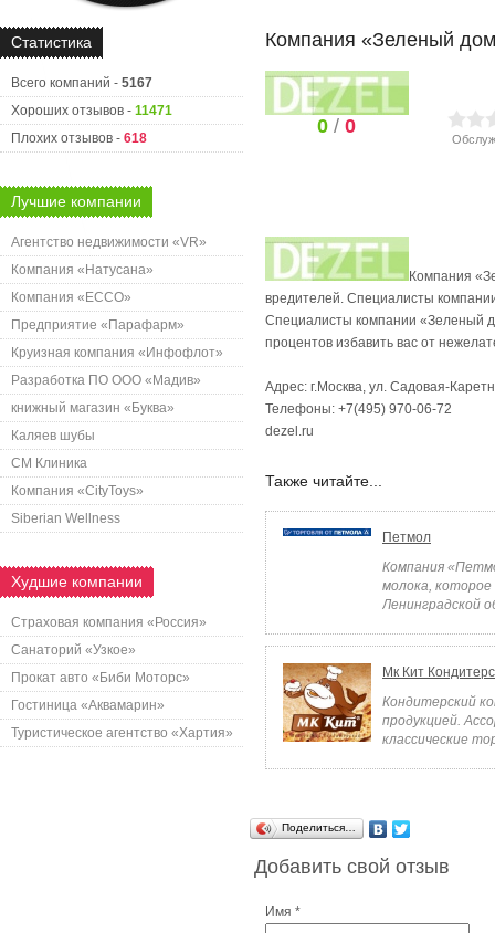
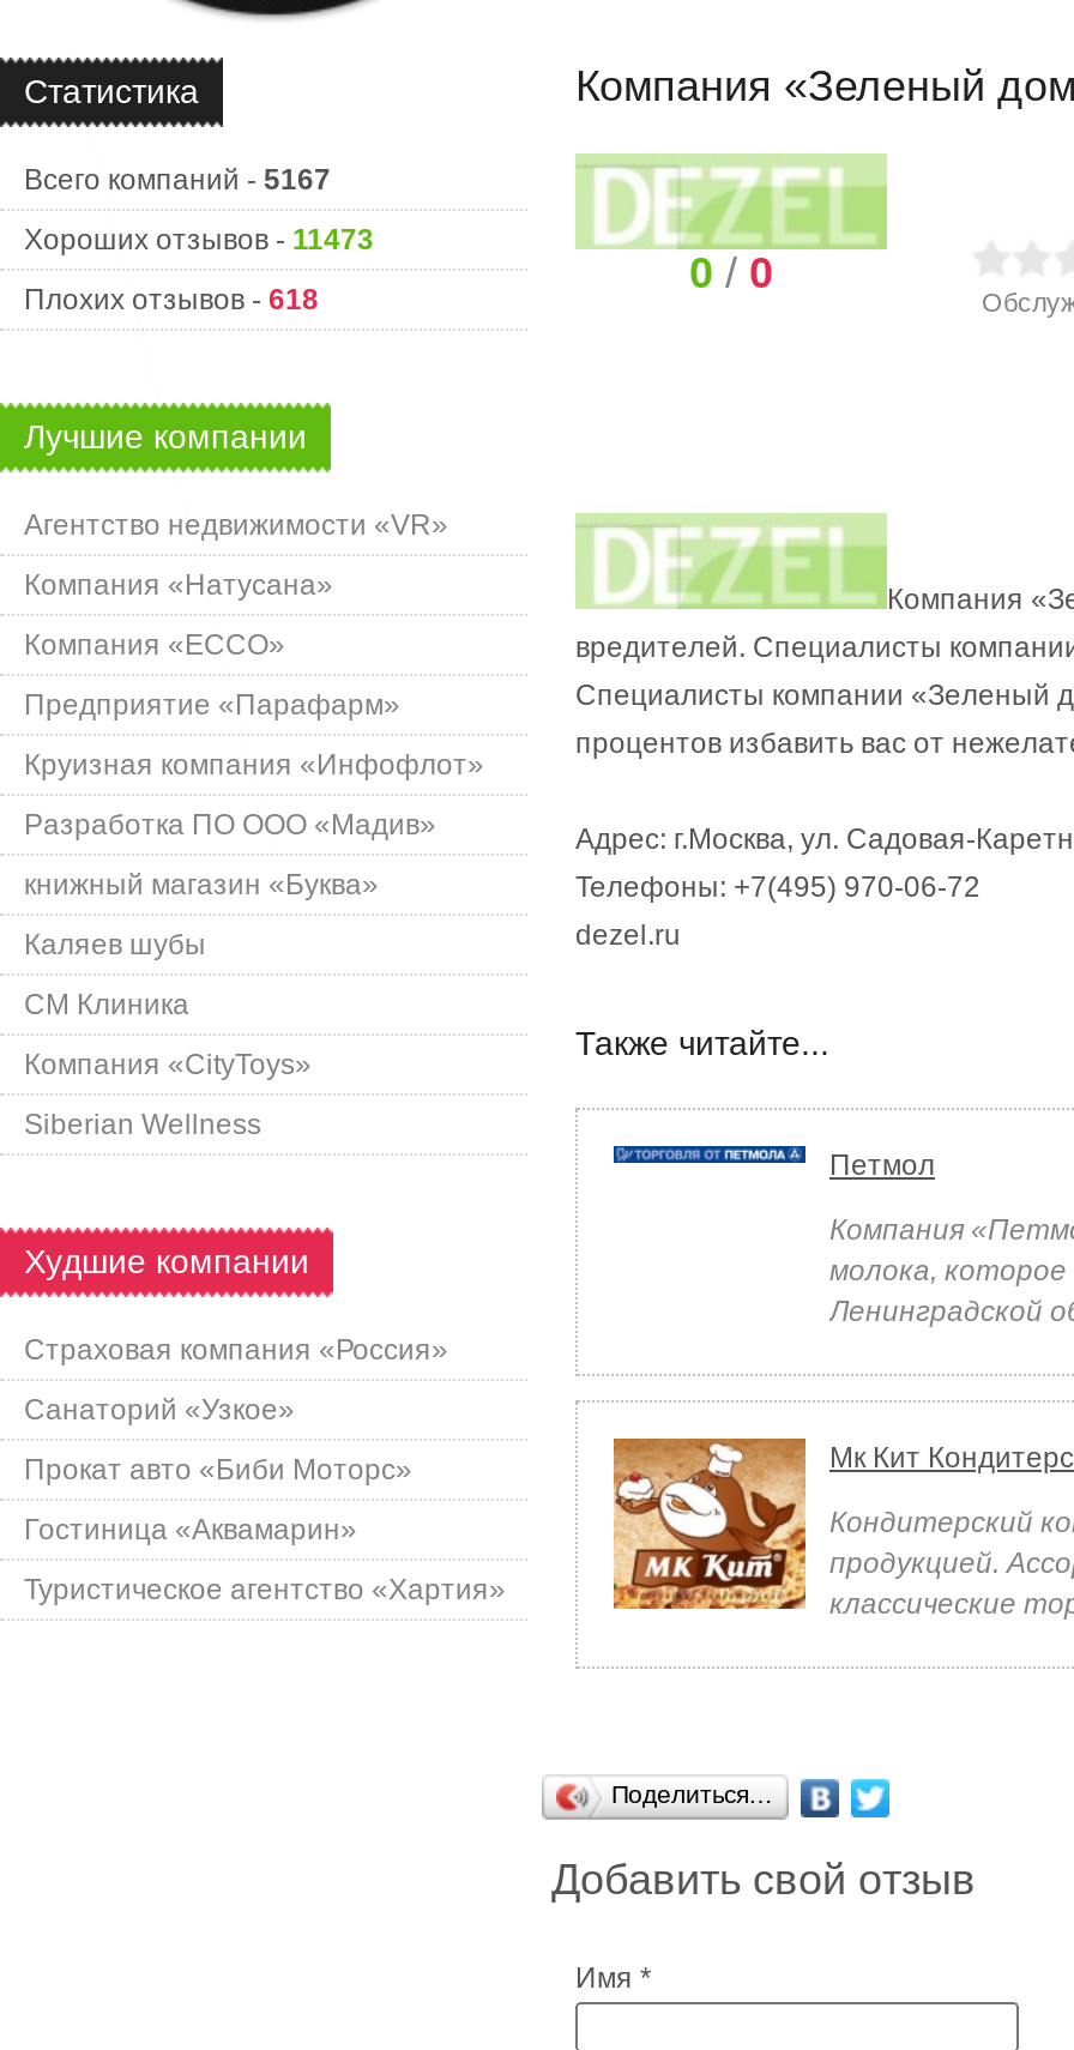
[11,103,172,118] Хороших отзывов - 11471 -> [24,223,374,257] Хороших отзывов - 11473

